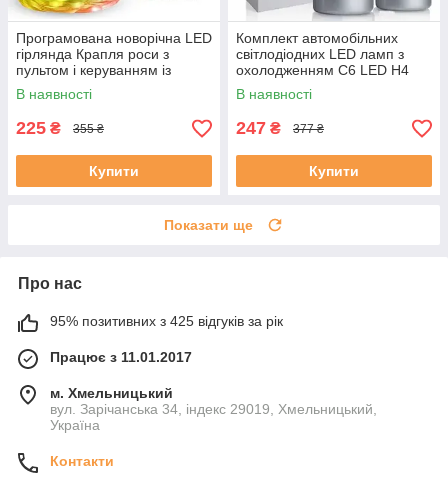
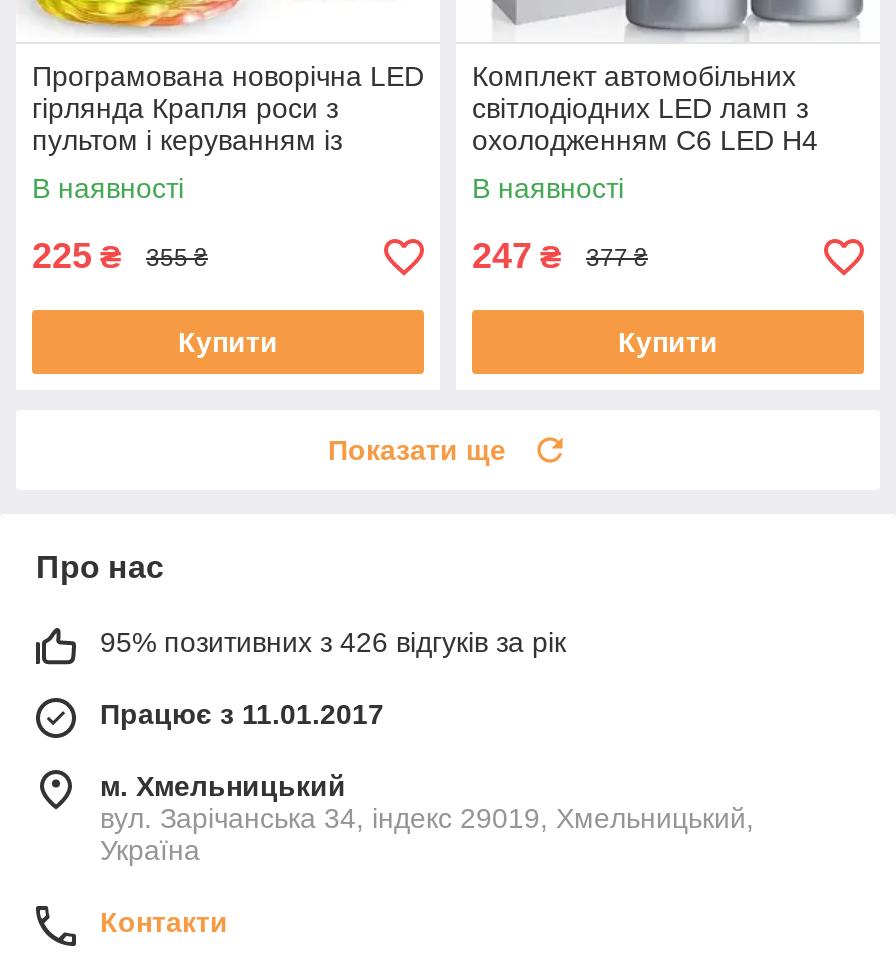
[50,313,283,329] 95% позитивних з 425 відгуків за рік -> [100,626,566,658] 95% позитивних з 426 відгуків за рік

